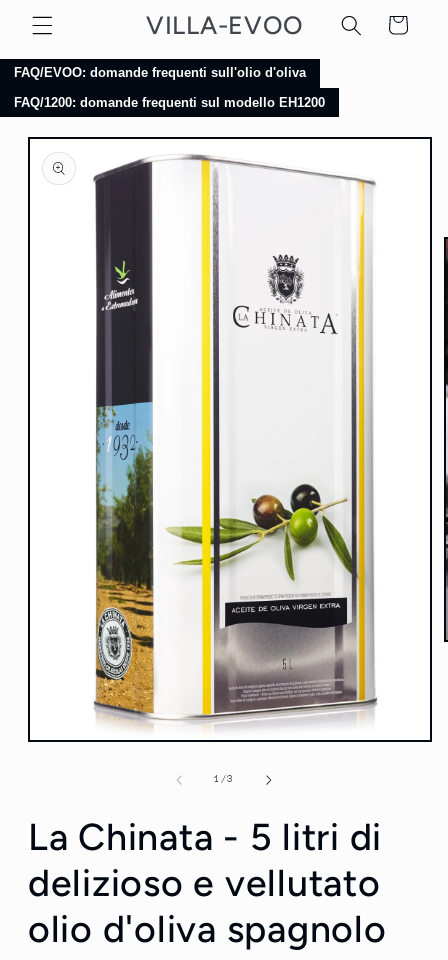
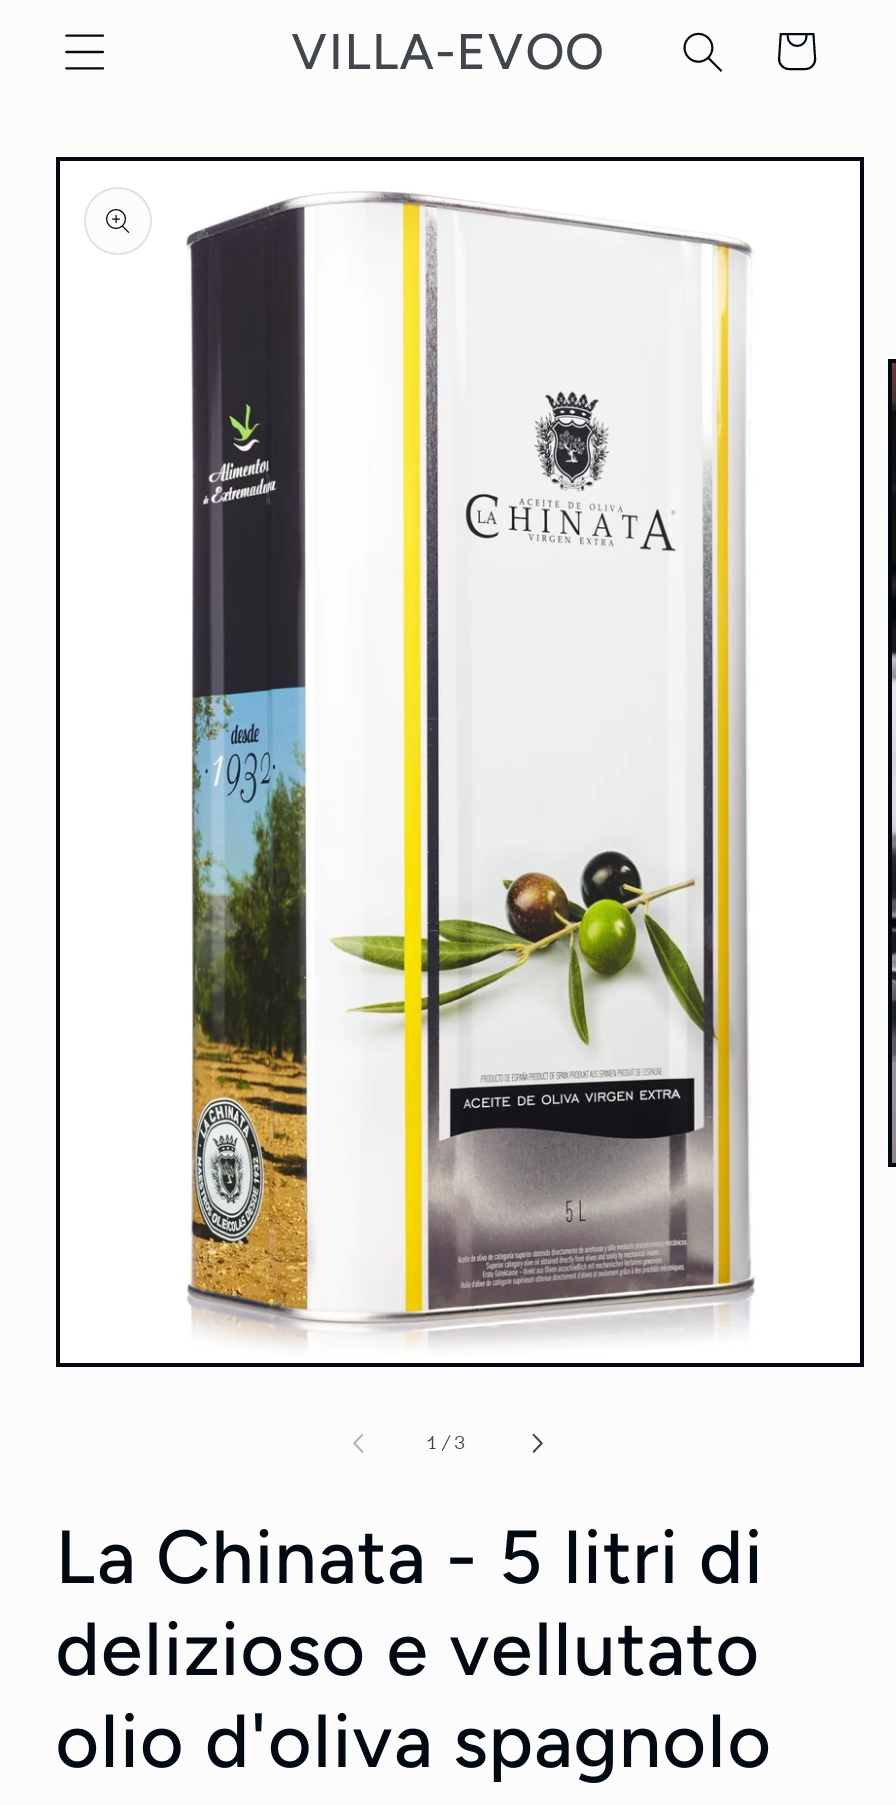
[14,66,325,110] FAQ/EVOO: domande frequenti sull'olio d'oliva | FAQ/1200: domande frequenti sul modello EH1200 -> none

